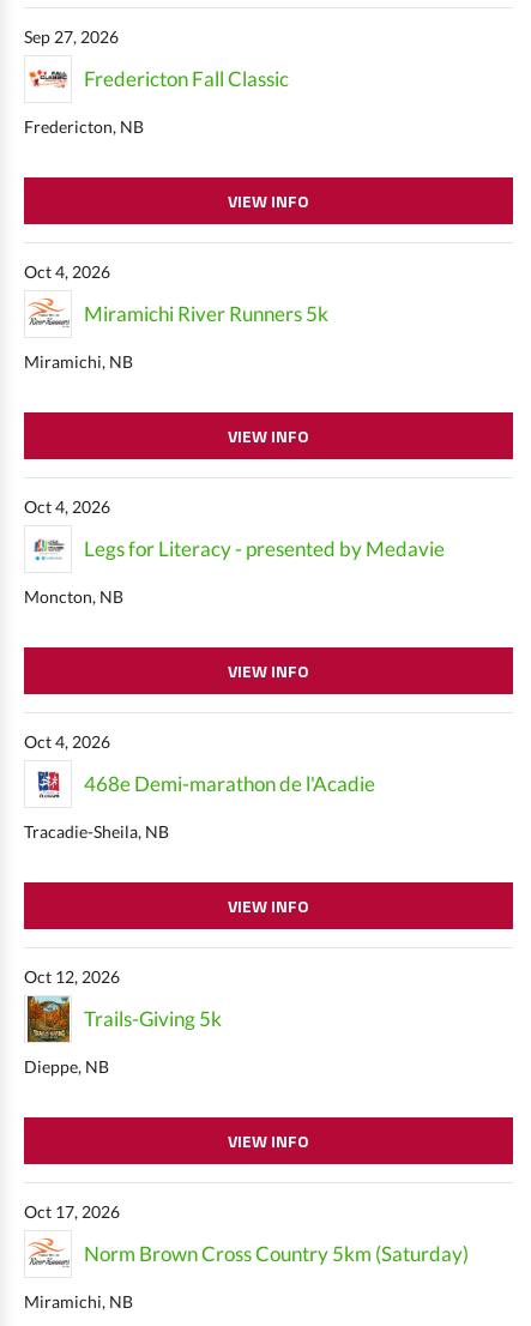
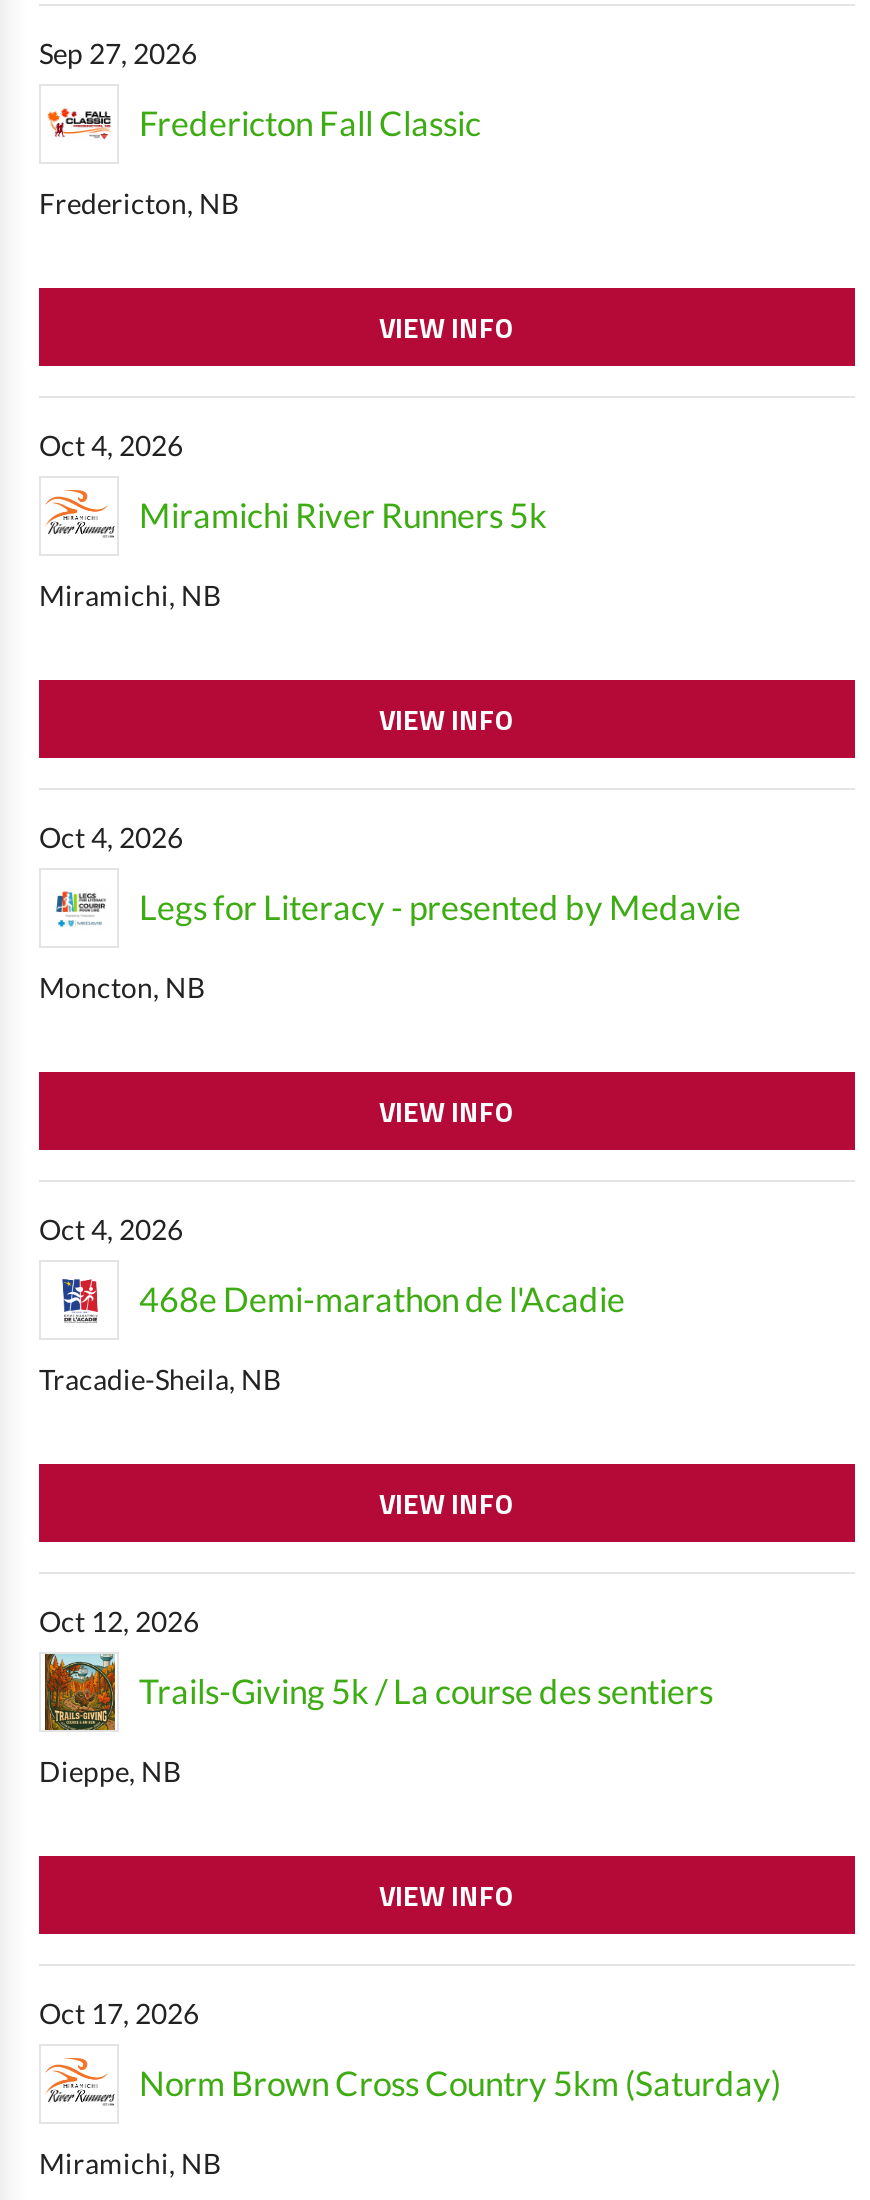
[84,1006,222,1031] Trails-Giving 5k -> [139,1670,713,1712] Trails-Giving 5k / La course des sentiers

